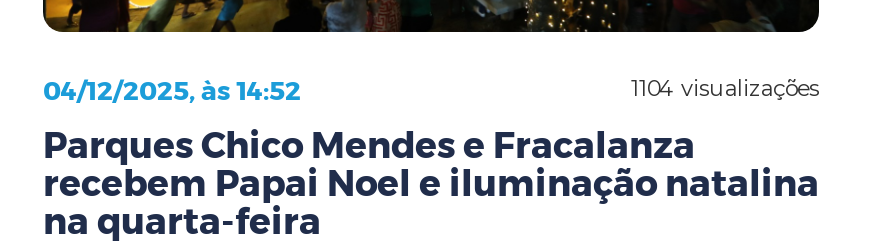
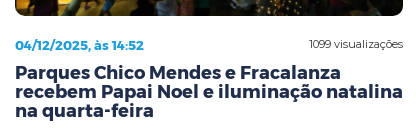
[631,74,819,102] 1104 visualizações -> [309,37,403,51] 1099 visualizações

